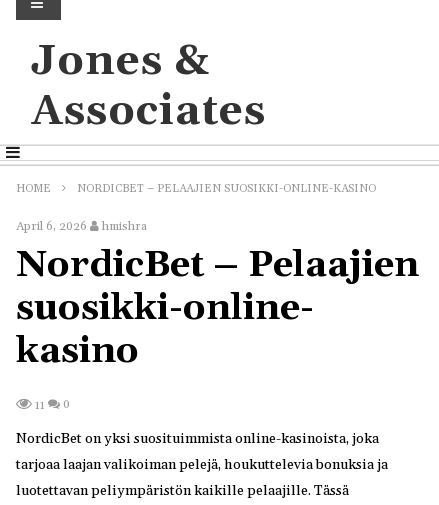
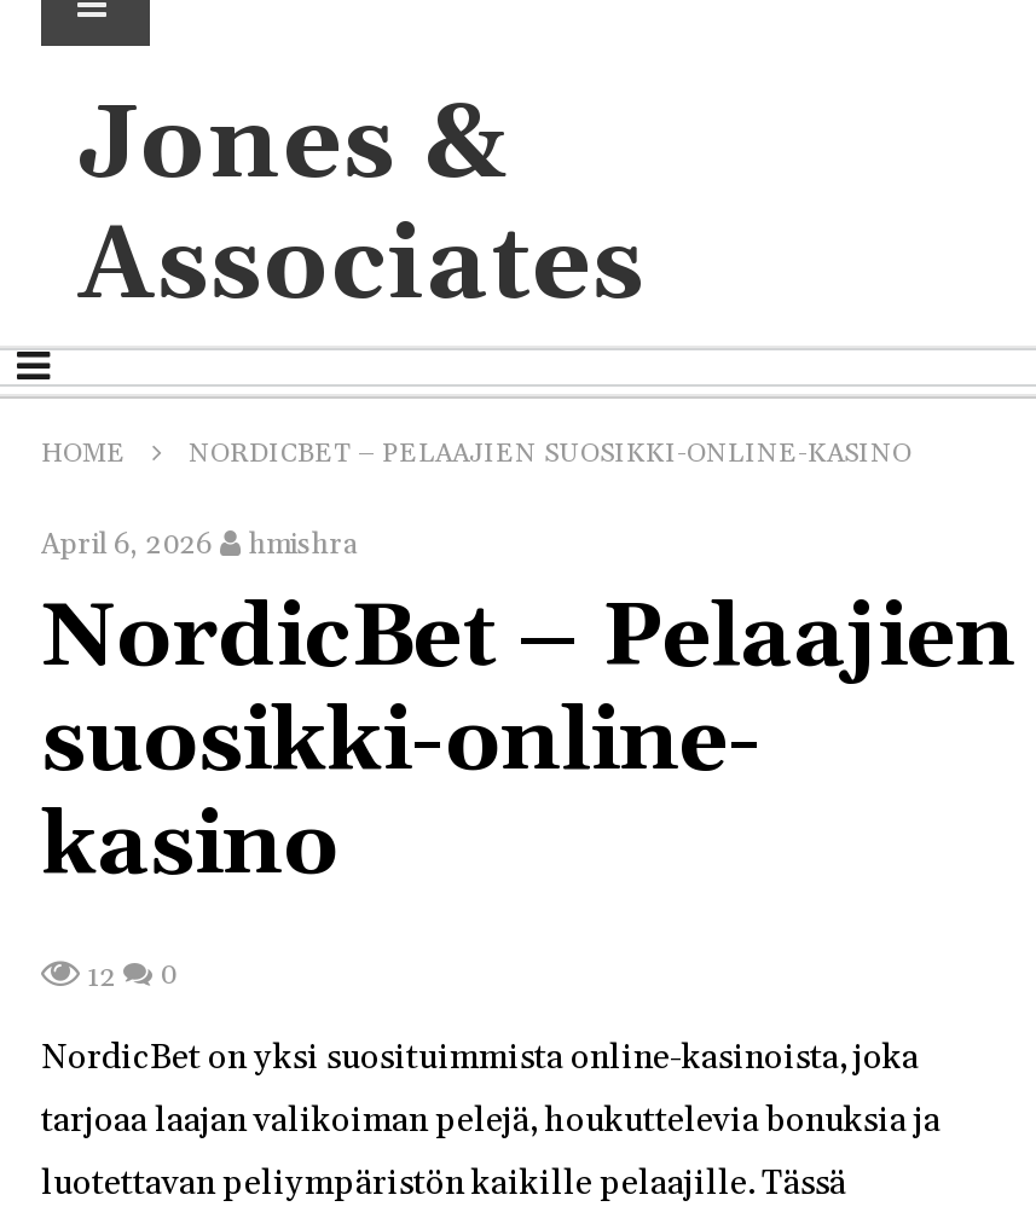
[35,397,70,413] 11 0 -> [87,957,176,996] 12 0

